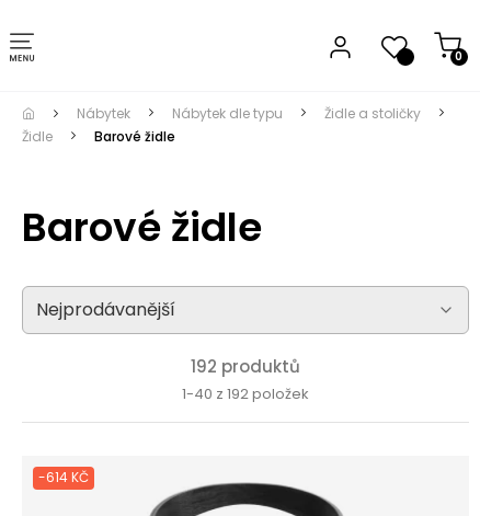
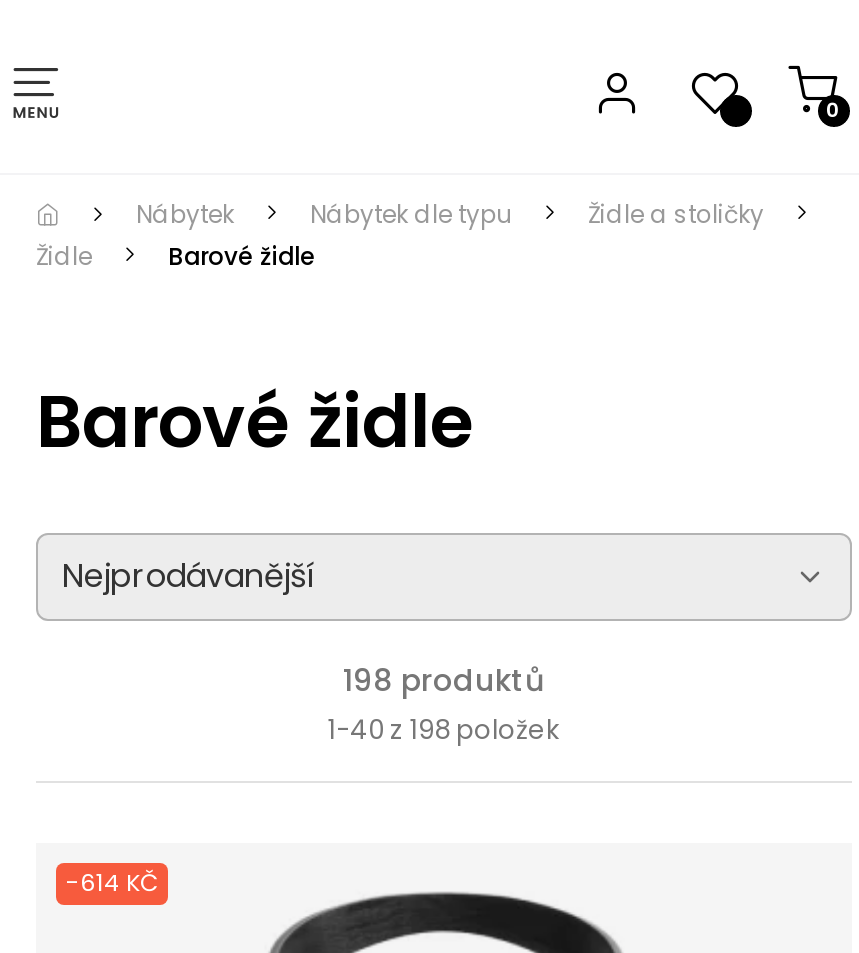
[191,355,300,378] 192 produktů -> [343,659,545,701] 198 produktů
[182,383,309,404] 1-40 z 192 položek -> [328,711,560,749] 1-40 z 198 položek

